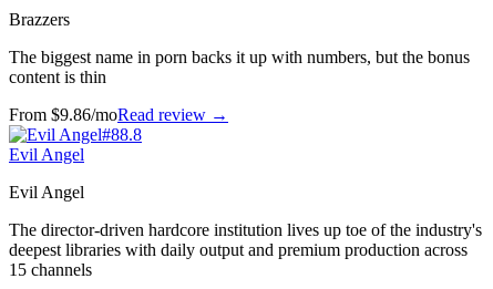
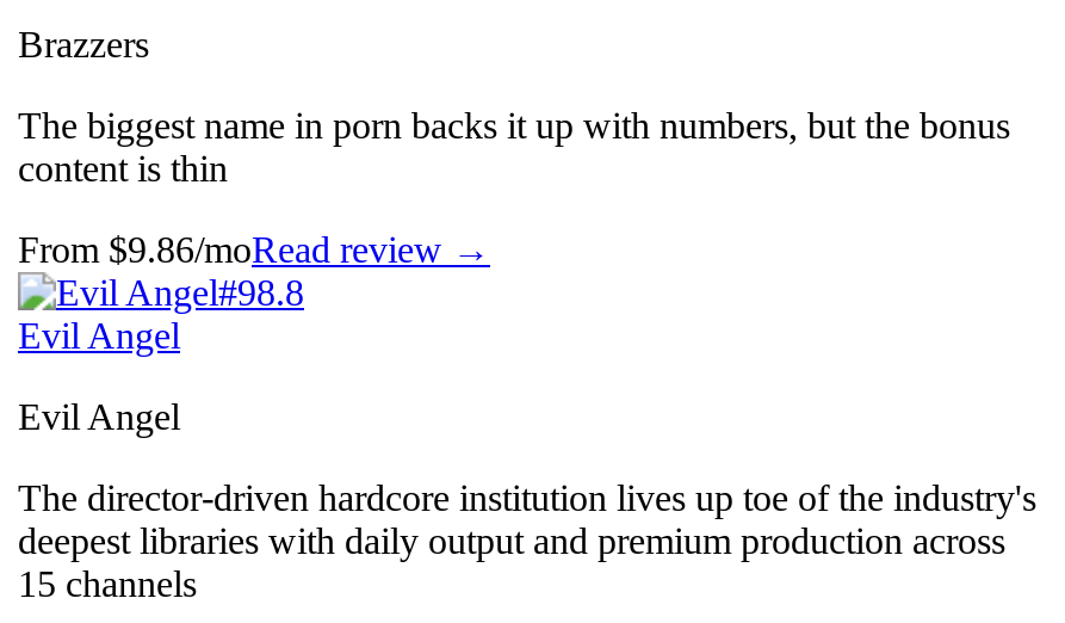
[102,125,142,144] #88.8 -> [218,272,304,312] #98.8

